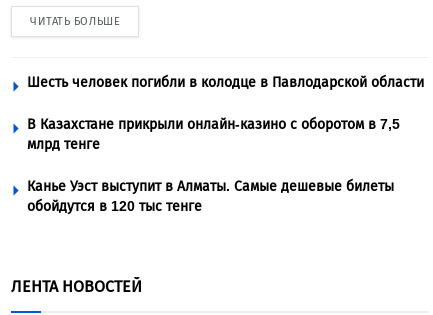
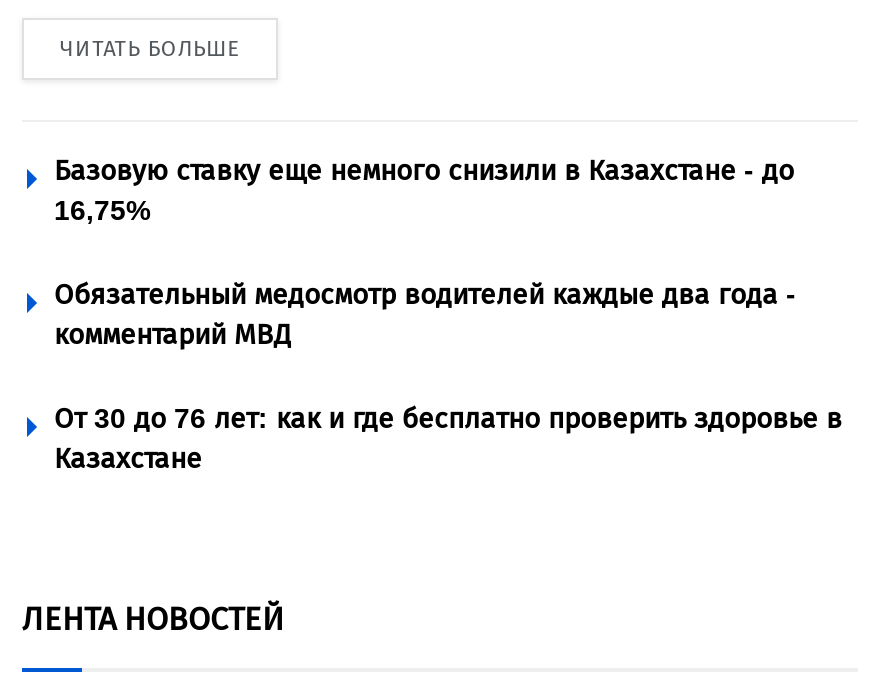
[27,74,424,91] Шесть человек погибли в колодце в Павлодарской области -> [54,155,794,229] Базовую ставку еще немного снизили в Казахстане - до | 16,75%
[27,116,400,153] В Казахстане прикрыли онлайн-казино с оборотом в 7,5 | млрд тенге -> [54,279,796,353] Обязательный медосмотр водителей каждые два года - | комментарий МВД
[27,178,394,215] Канье Уэст выступит в Алматы. Самые дешевые билеты | обойдутся в 120 тыс тенге -> [54,403,842,477] От 30 до 76 лет: как и где бесплатно проверить здоровье в | Казахстане

